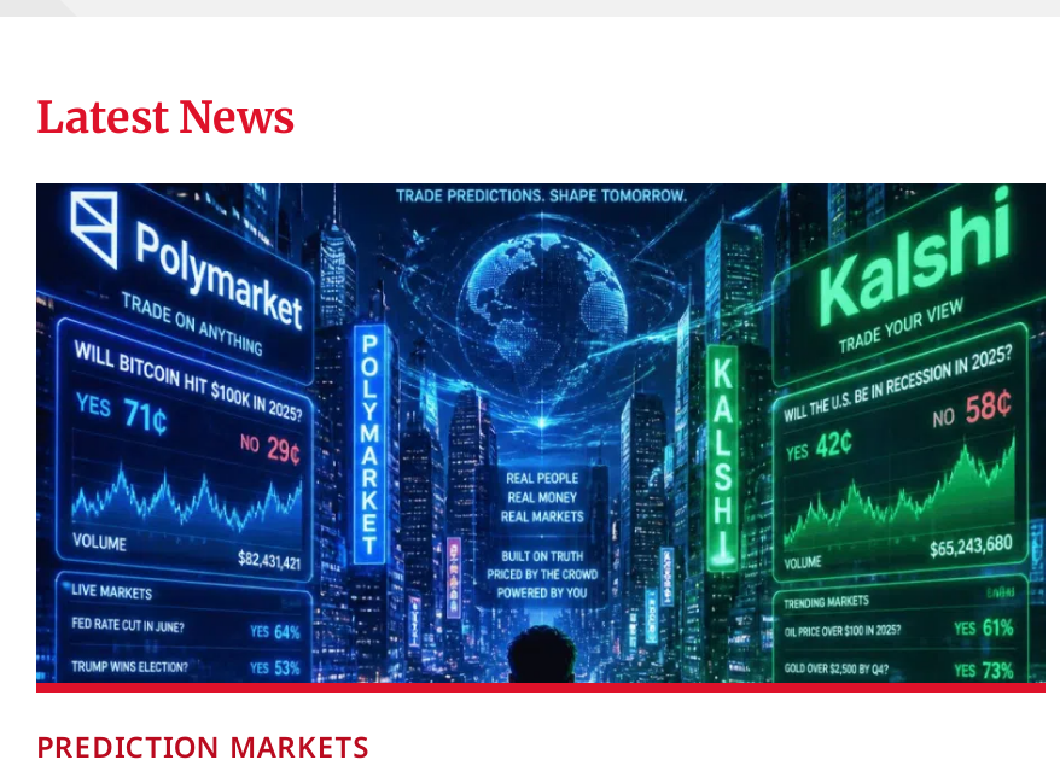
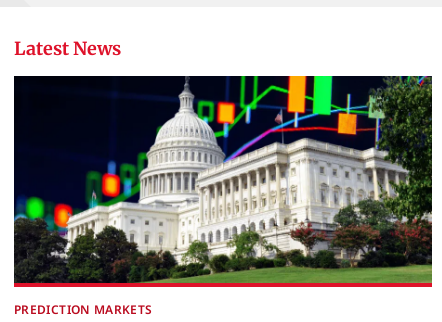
[34,181,1048,685] [image] -> [13,75,433,284] [image]

